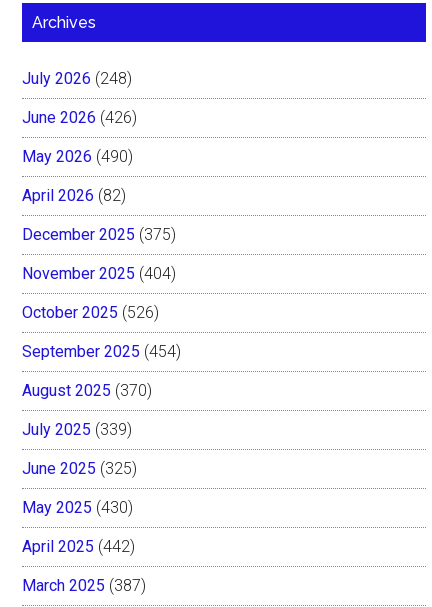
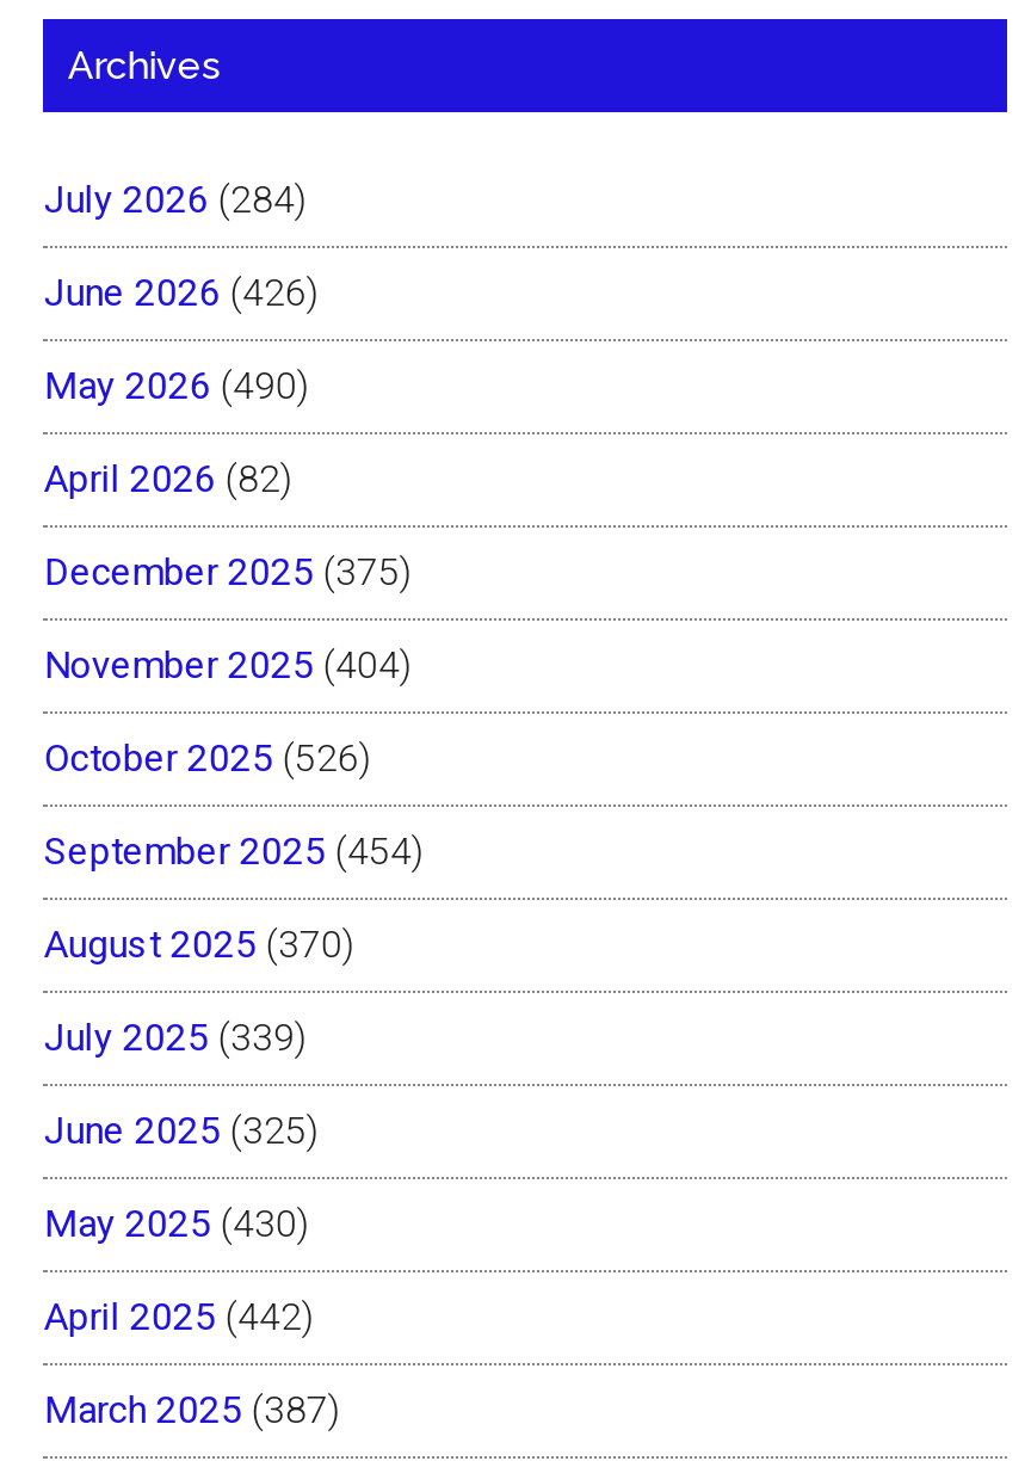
[22,69,132,88] July 2026 (248) -> [44,177,306,222] July 2026 (284)

